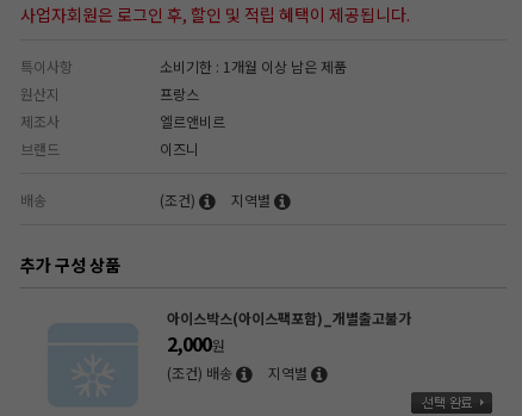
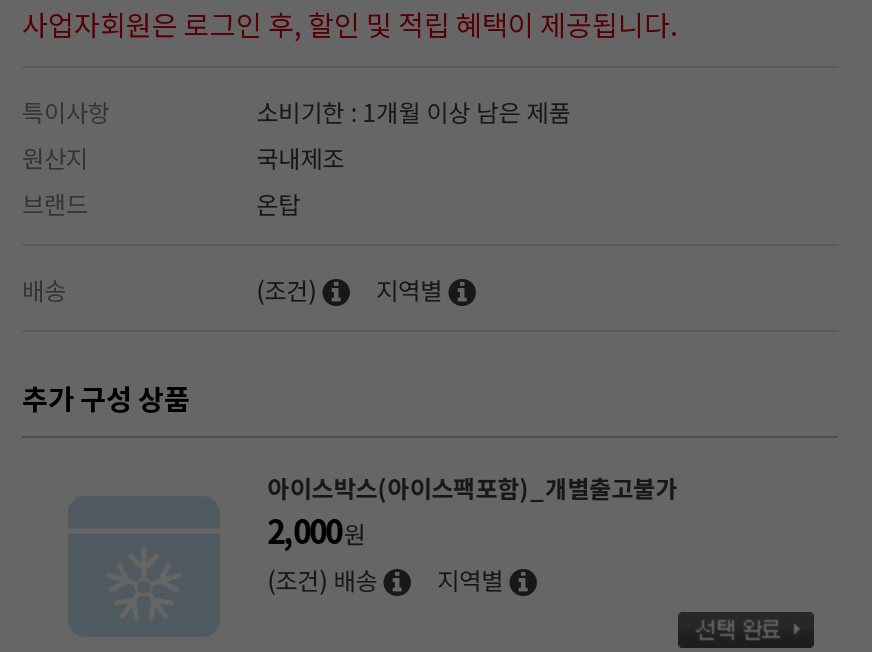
[20,83,225,131] 프랑스 | 제조사 | 엘르앤비르 -> [256,140,344,174] 국내제조
[160,138,199,159] 이즈니 -> [256,186,300,220] 온탑

